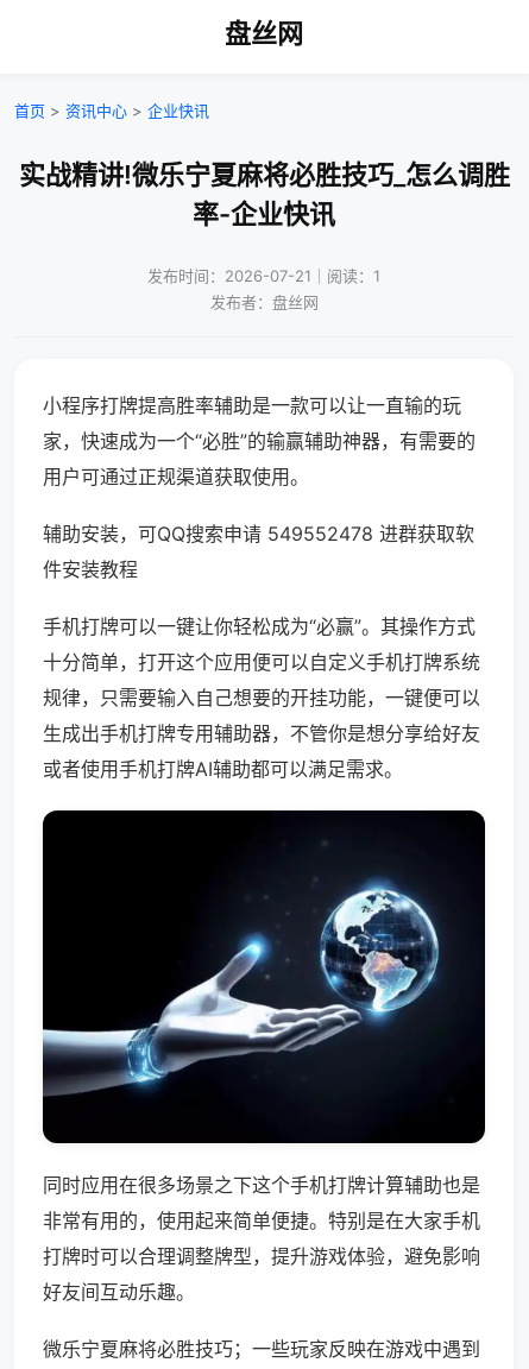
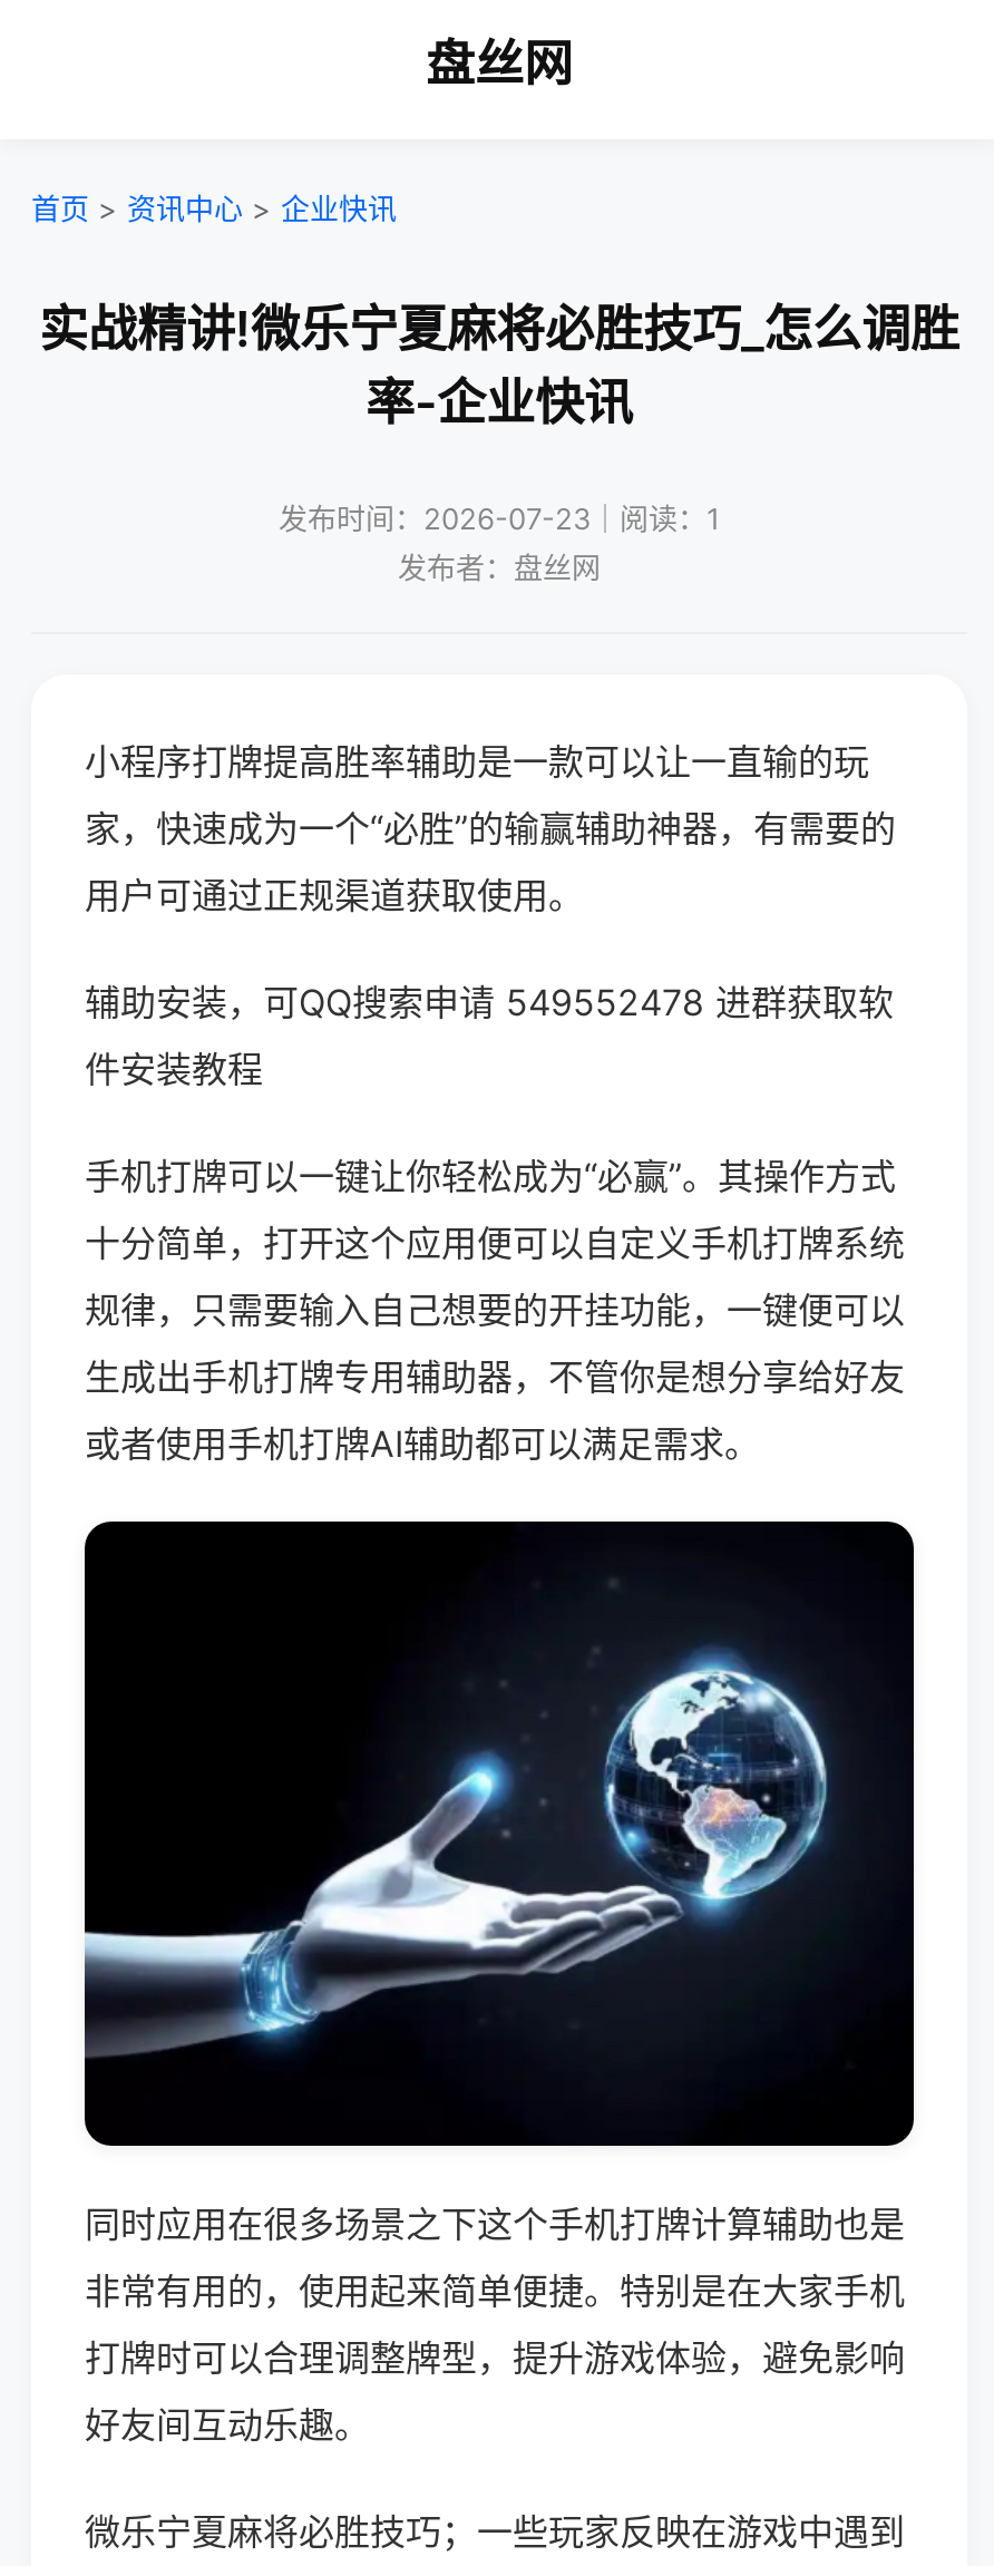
[147,266,380,285] 发布时间：2026-07-21｜阅读：1 -> [279,500,720,536] 发布时间：2026-07-23｜阅读：1

